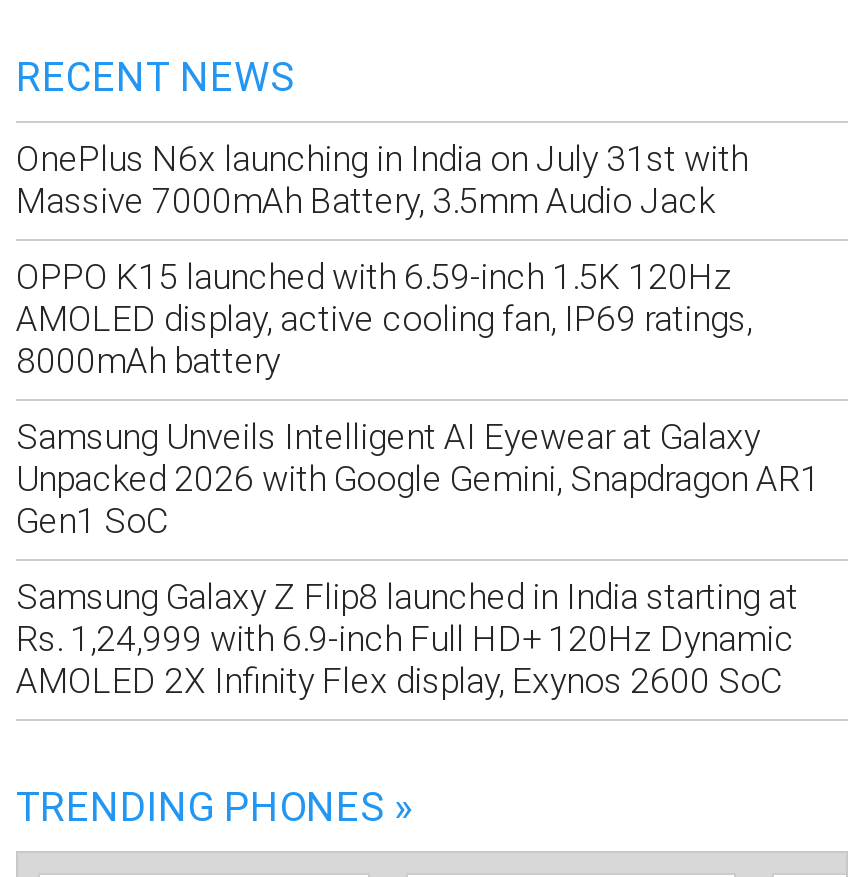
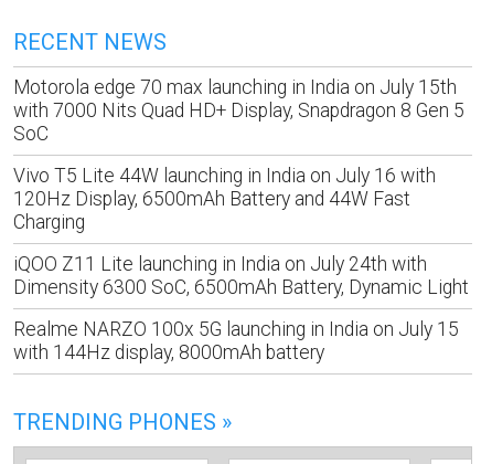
[16,139,748,221] OnePlus N6x launching in India on July 31st with | Massive 7000mAh Battery, 3.5mm Audio Jack -> [13,76,464,145] Motorola edge 70 max launching in India on July 15th | with 7000 Nits Quad HD+ Display, Snapdragon 8 Gen 5 | SoC
[16,257,752,381] OPPO K15 launched with 6.59-inch 1.5K 120Hz | AMOLED display, active cooling fan, IP69 ratings, | 8000mAh battery -> [13,165,436,233] Vivo T5 Lite 44W launching in India on July 16 with | 120Hz Display, 6500mAh Battery and 44W Fast | Charging
[16,417,820,541] Samsung Unveils Intelligent AI Eyewear at Galaxy | Unpacked 2026 with Google Gemini, Snapdragon AR1 | Gen1 SoC -> [13,253,469,298] iQOO Z11 Lite launching in India on July 24th with | Dimensity 6300 SoC, 6500mAh Battery, Dynamic Light
[16,577,798,701] Samsung Galaxy Z Flip8 launched in India starting at | Rs. 1,24,999 with 6.9-inch Full HD+ 120Hz Dynamic | AMOLED 2X Infinity Flex display, Exynos 2600 SoC -> [13,318,459,364] Realme NARZO 100x 5G launching in India on July 15 | with 144Hz display, 8000mAh battery

